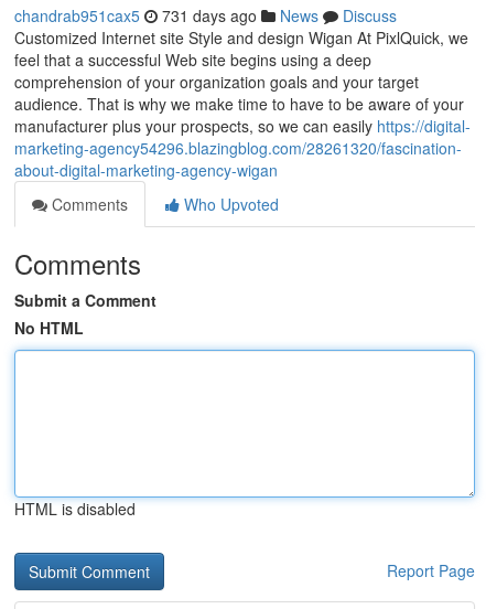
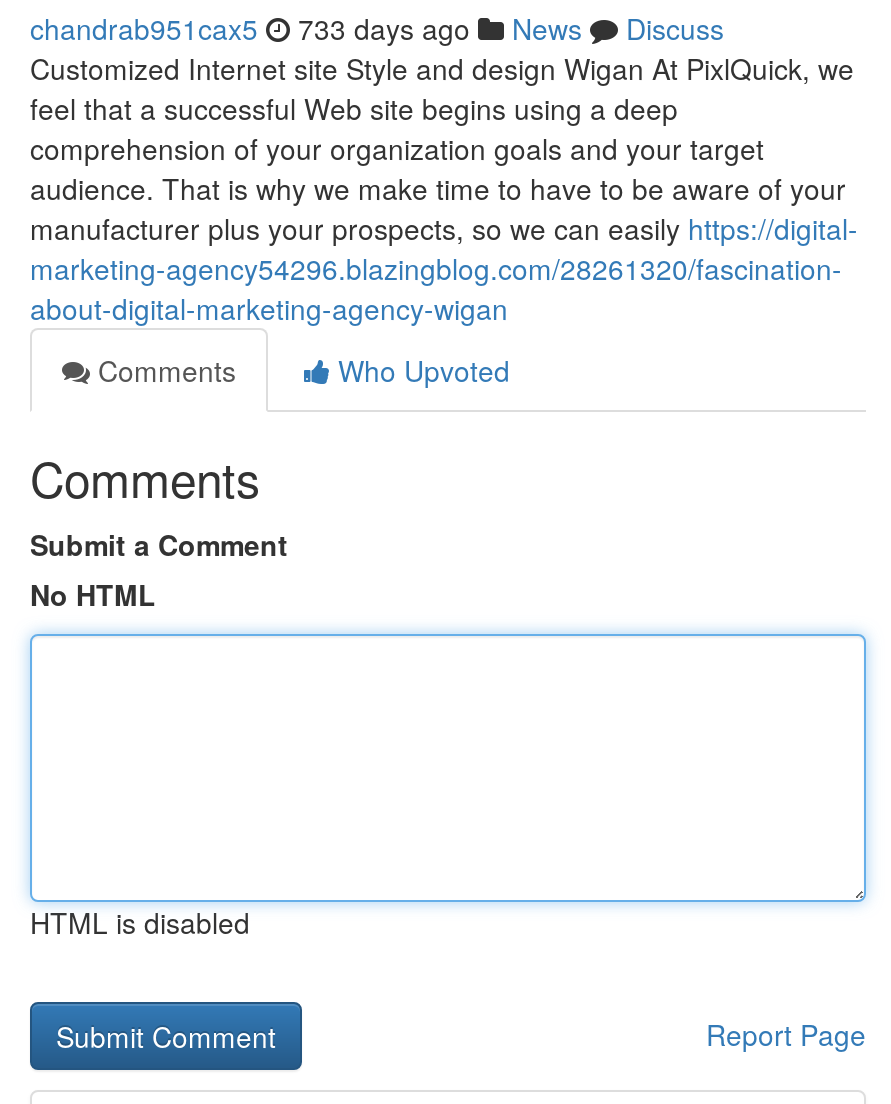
[14,4,397,26] chandrab951cax5 731 days ago News Discuss -> [30,8,724,48] chandrab951cax5 733 days ago News Discuss

